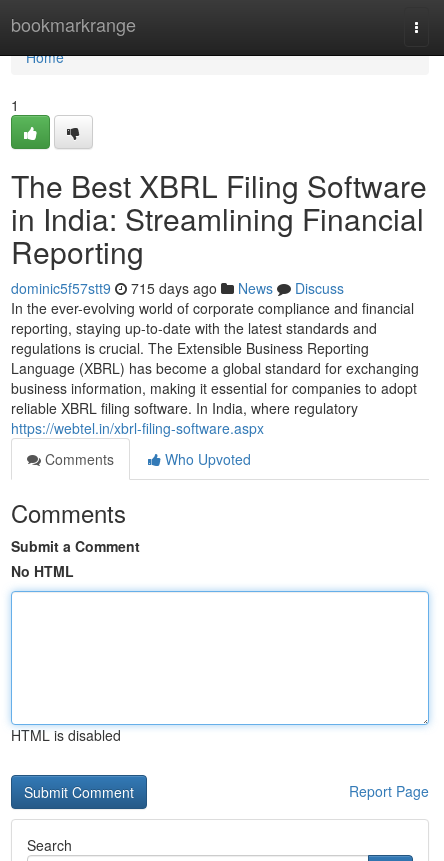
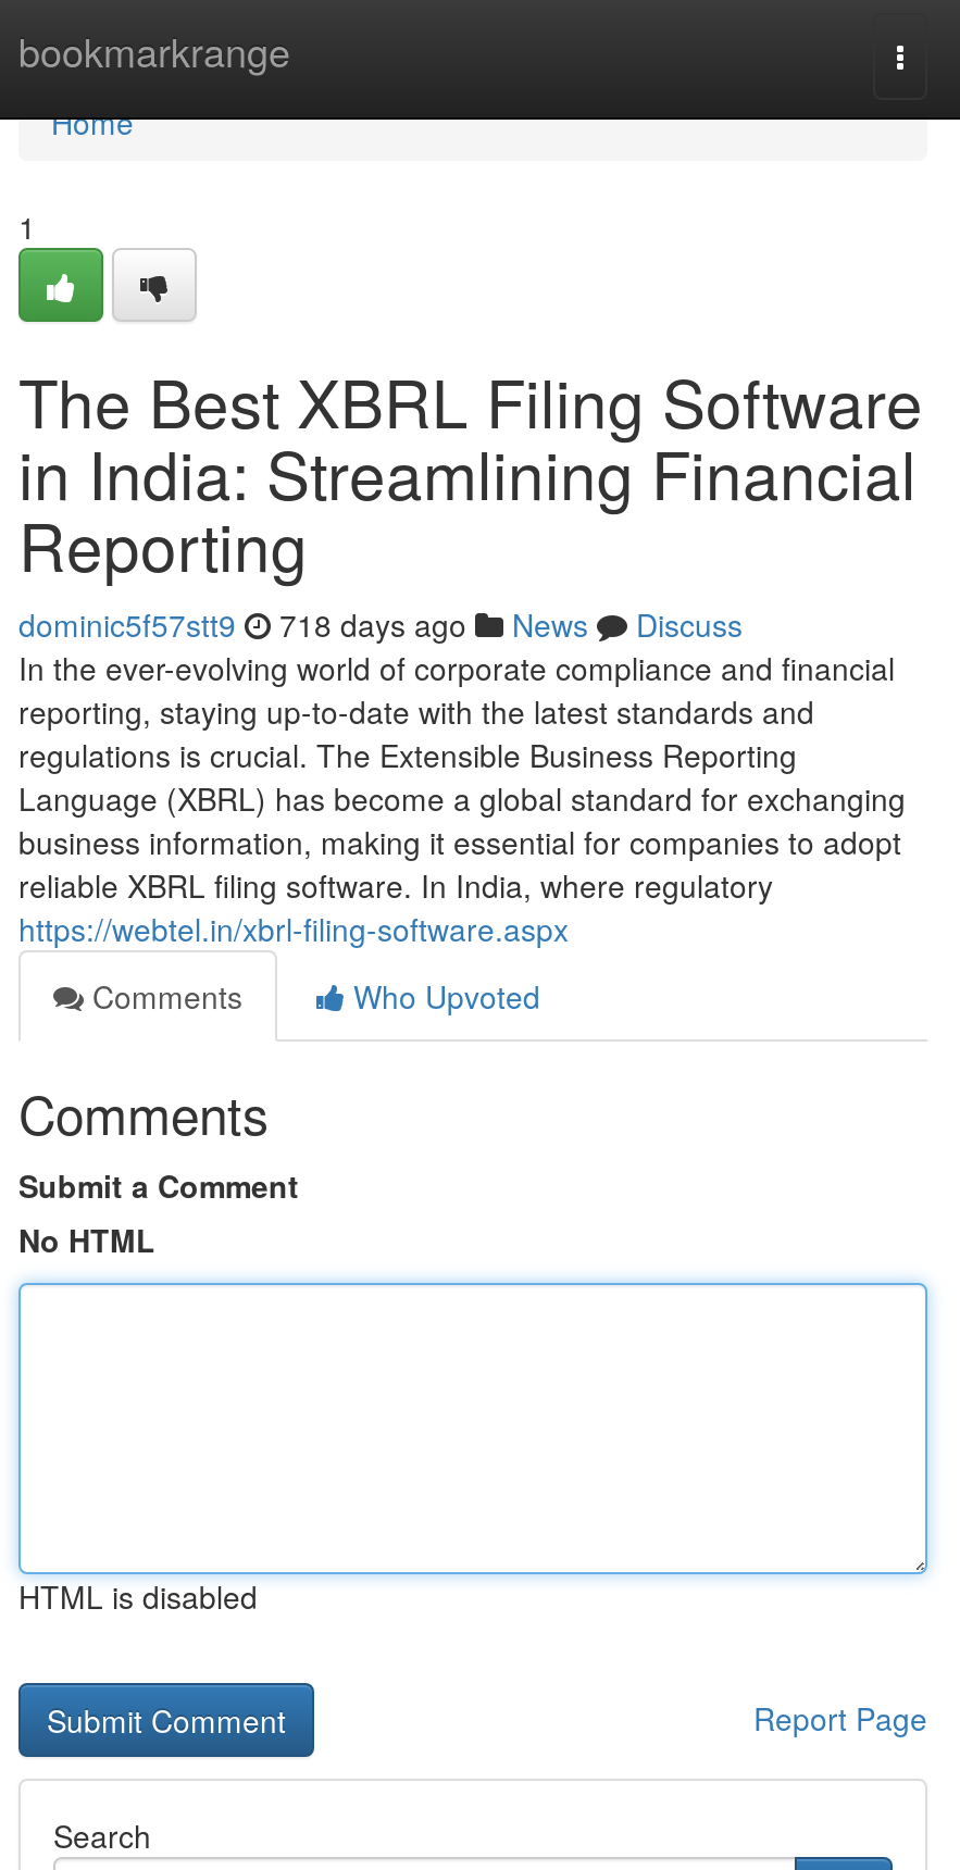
[11,278,344,298] dominic5f57stt9 715 days ago News Discuss -> [18,602,743,646] dominic5f57stt9 718 days ago News Discuss

